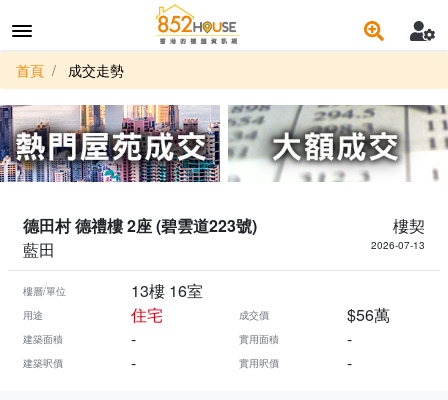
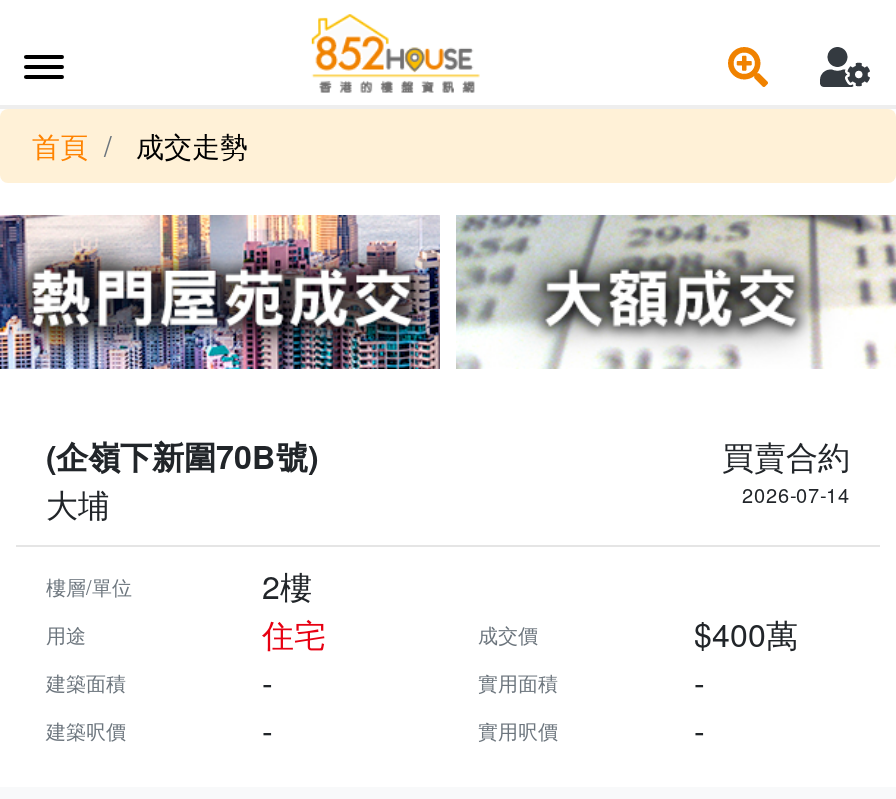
[23,214,425,261] 德田村 德禮樓 2座 (碧雲道223號) | 樓契 | 藍田 | 2026-07-13 -> [46,433,850,527] (企嶺下新圍70B號) | 買賣合約 | 大埔 | 2026-07-14
[131,279,203,302] 13樓 16室 -> [262,563,312,609] 2樓
[347,303,390,326] $56萬 -> [694,611,798,657] $400萬

